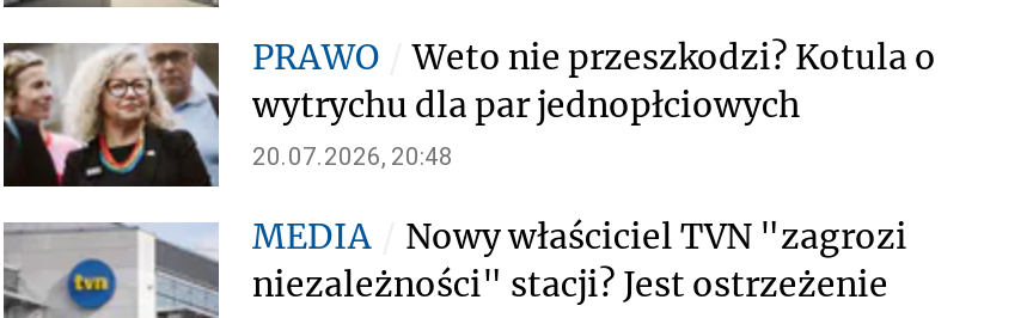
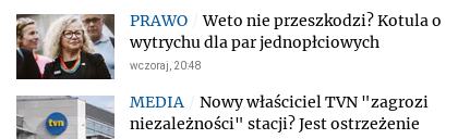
[252,143,453,170] 20.07.2026, 20:48 -> [130,60,202,72] wczoraj, 20:48

